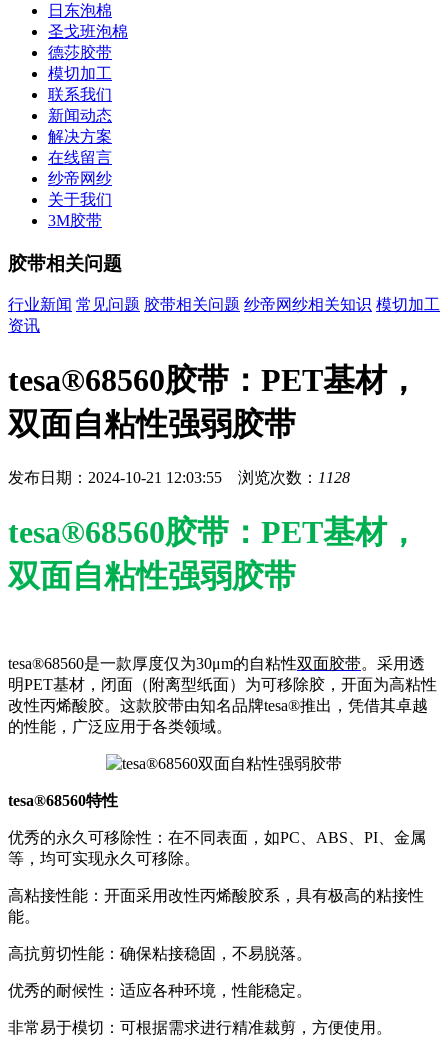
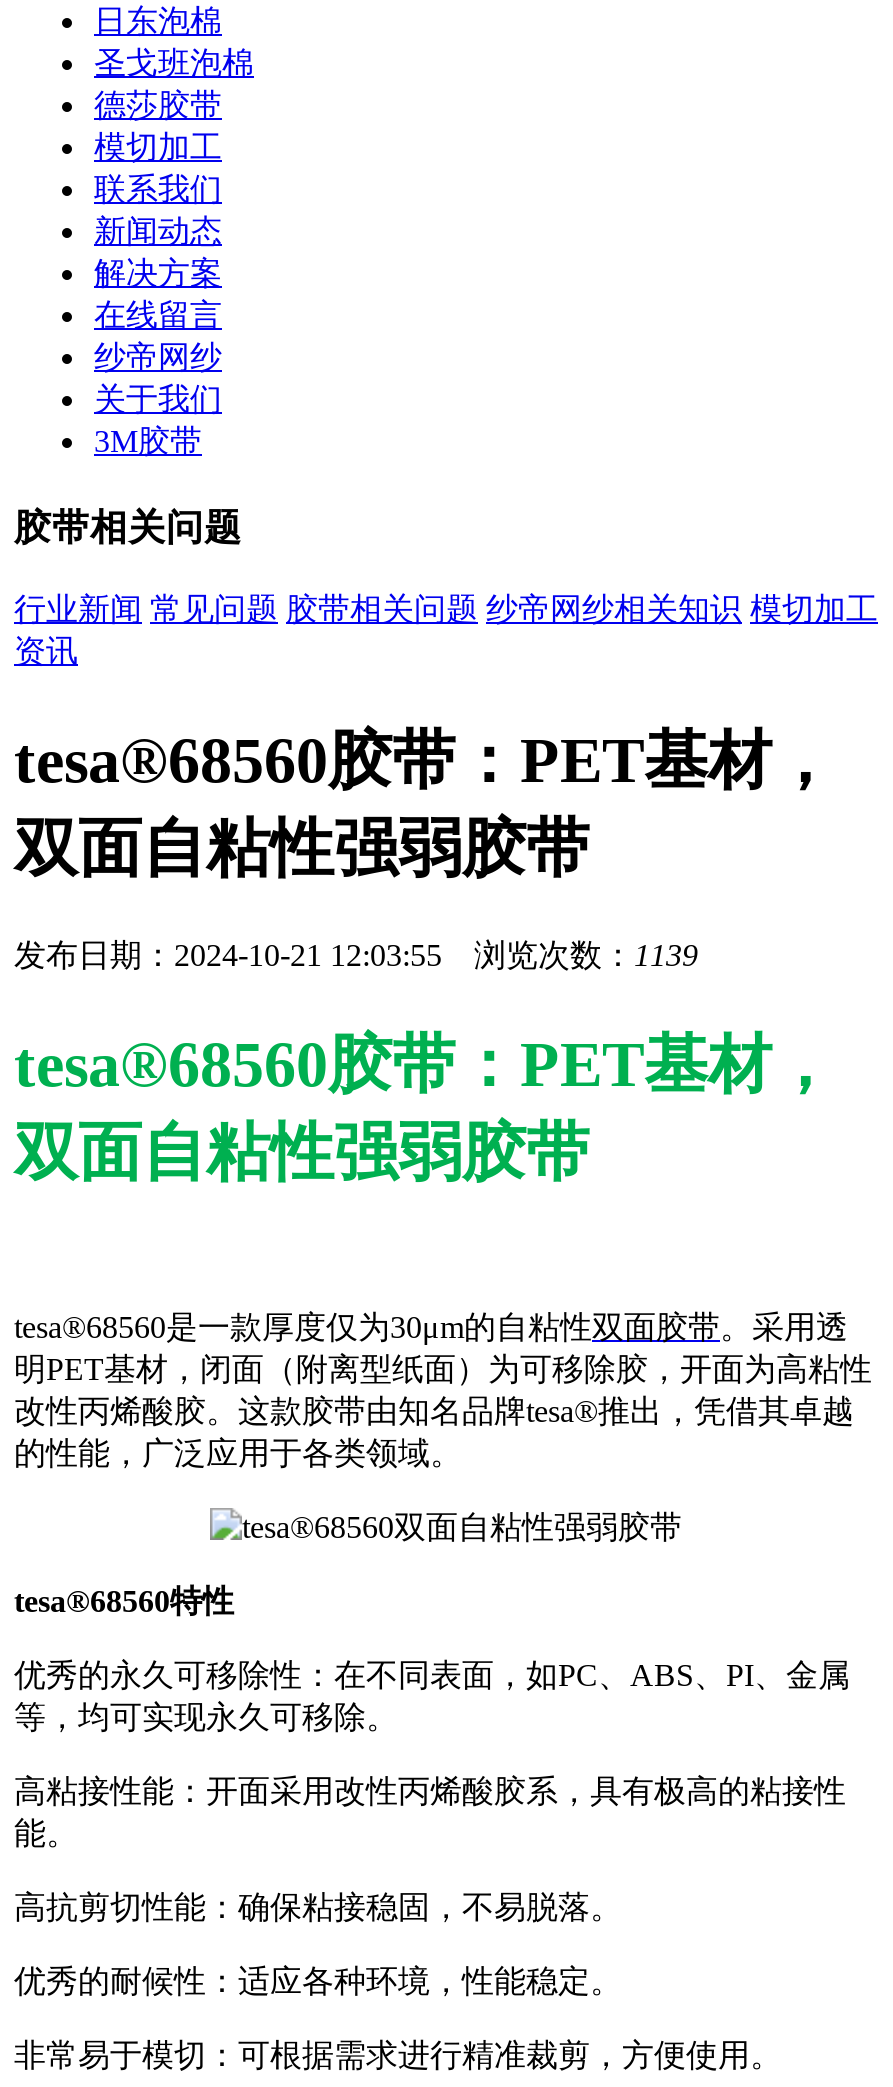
[8,469,350,486] 发布日期：2024-10-21 12:03:55 浏览次数：1128 -> [14,939,698,973] 发布日期：2024-10-21 12:03:55 浏览次数：1139

